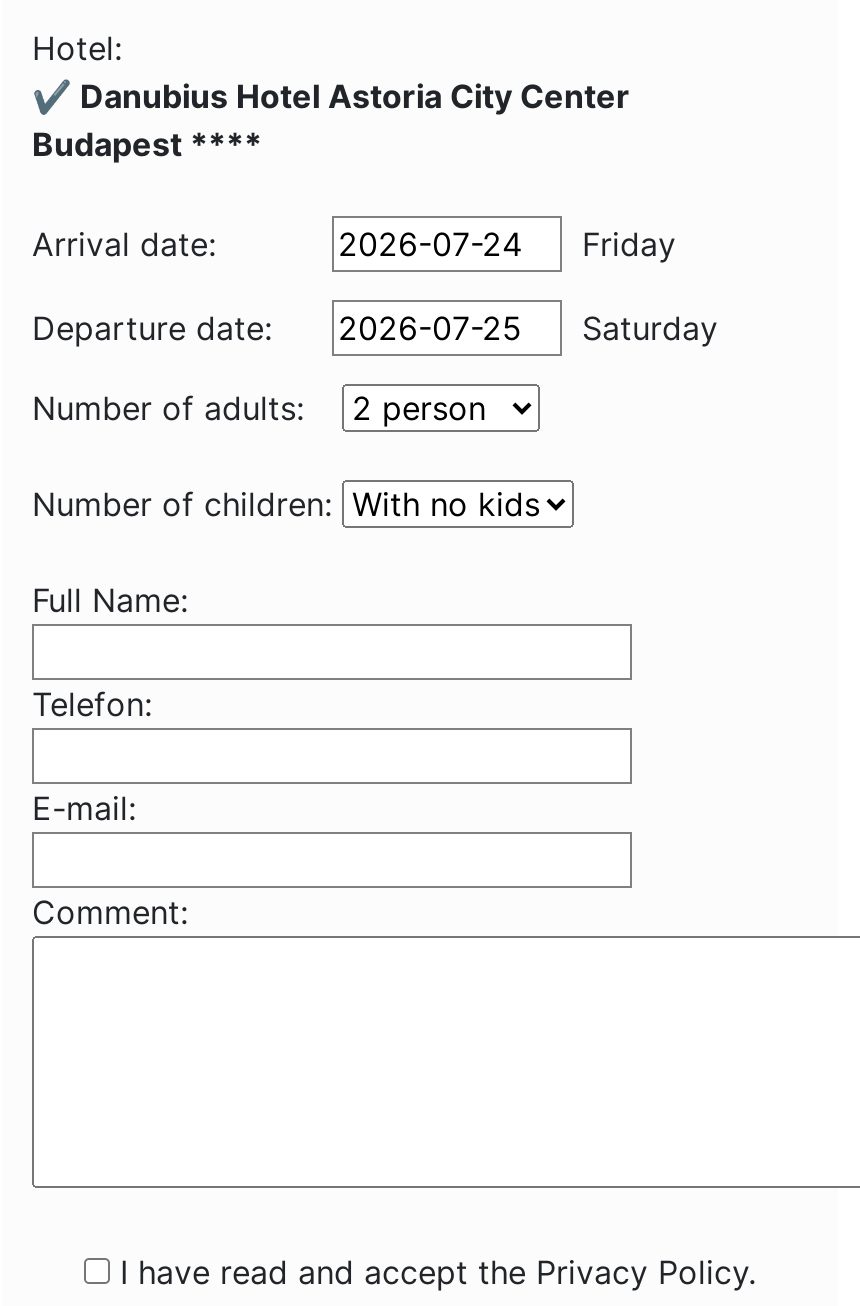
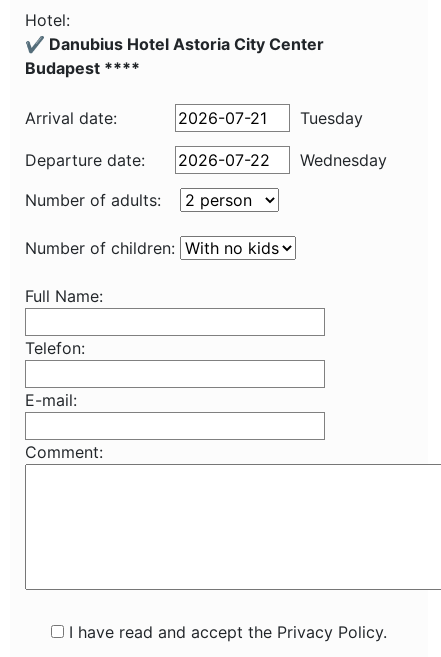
[582,224,676,264] Friday -> [300,108,363,128] Tuesday
[582,308,718,348] Saturday -> [300,150,387,170] Wednesday

